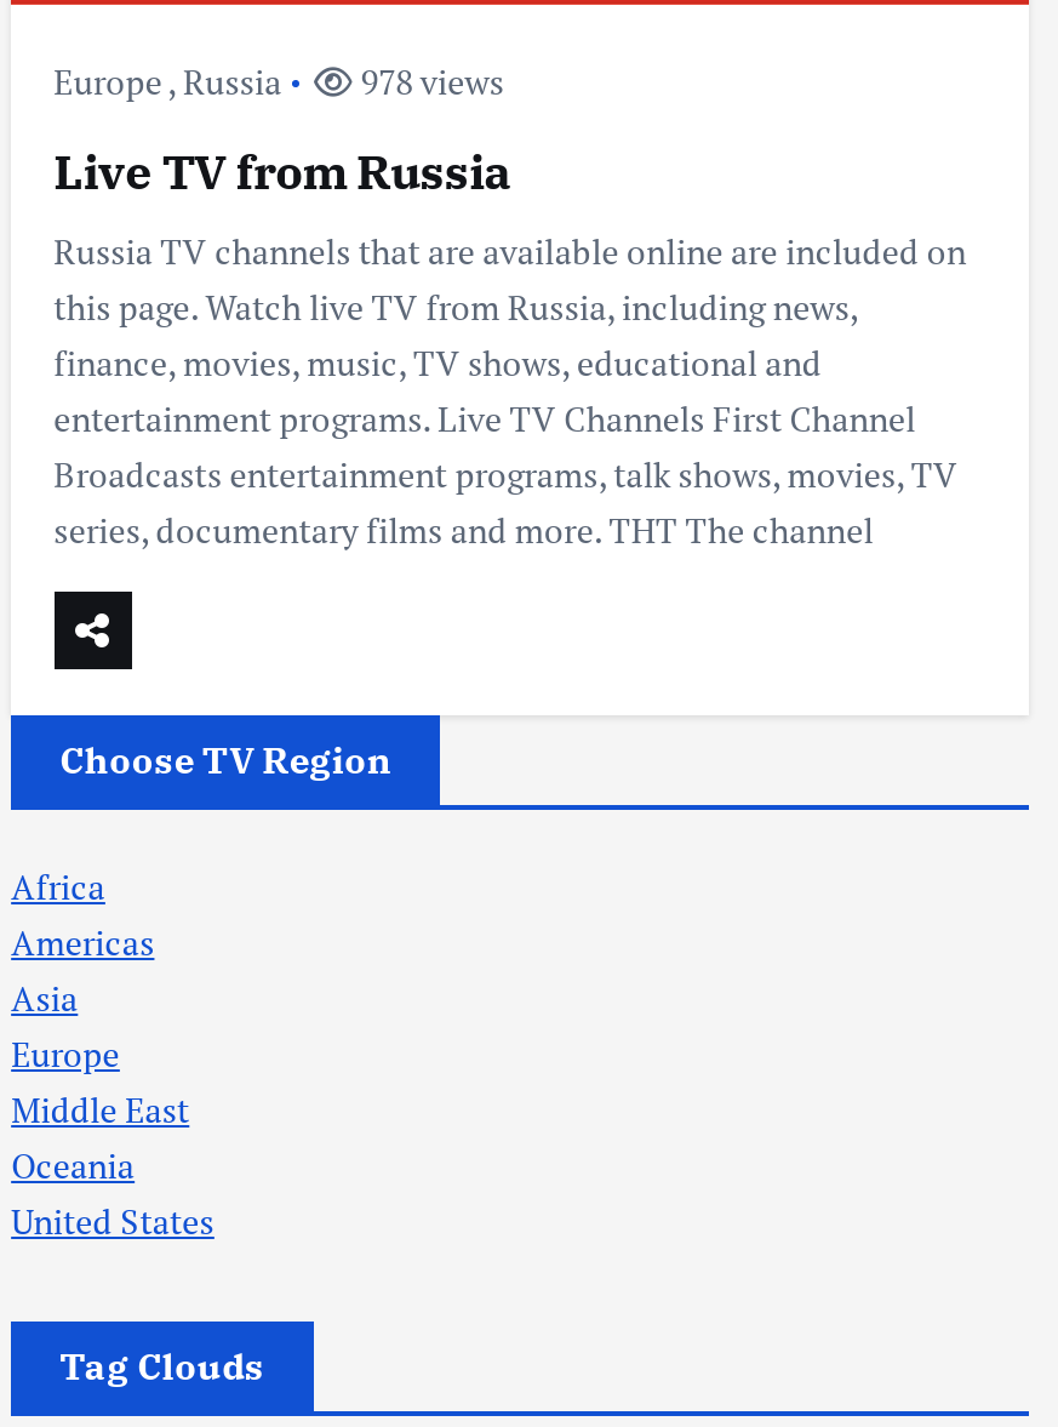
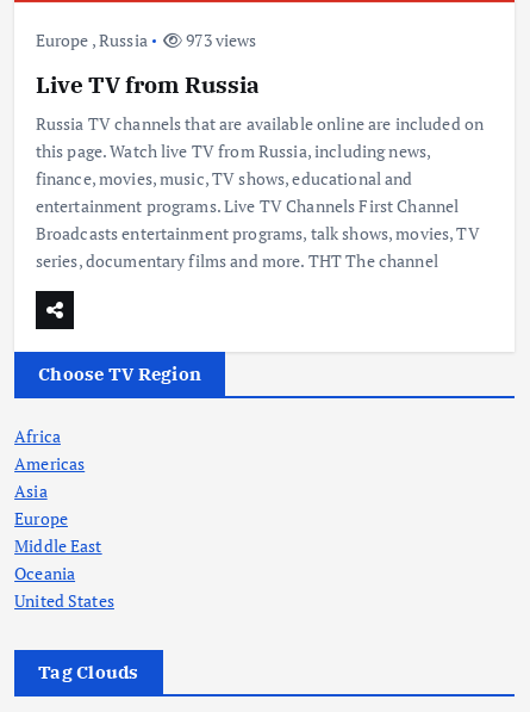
[54,58,504,104] Europe, Russia 978 views -> [35,28,257,51] Europe, Russia 973 views

